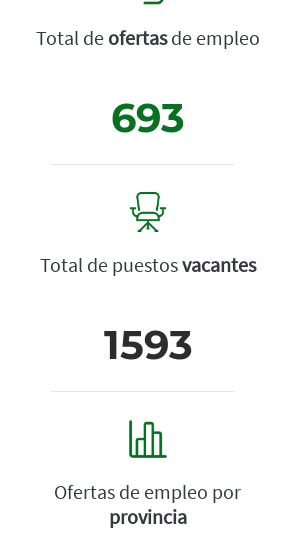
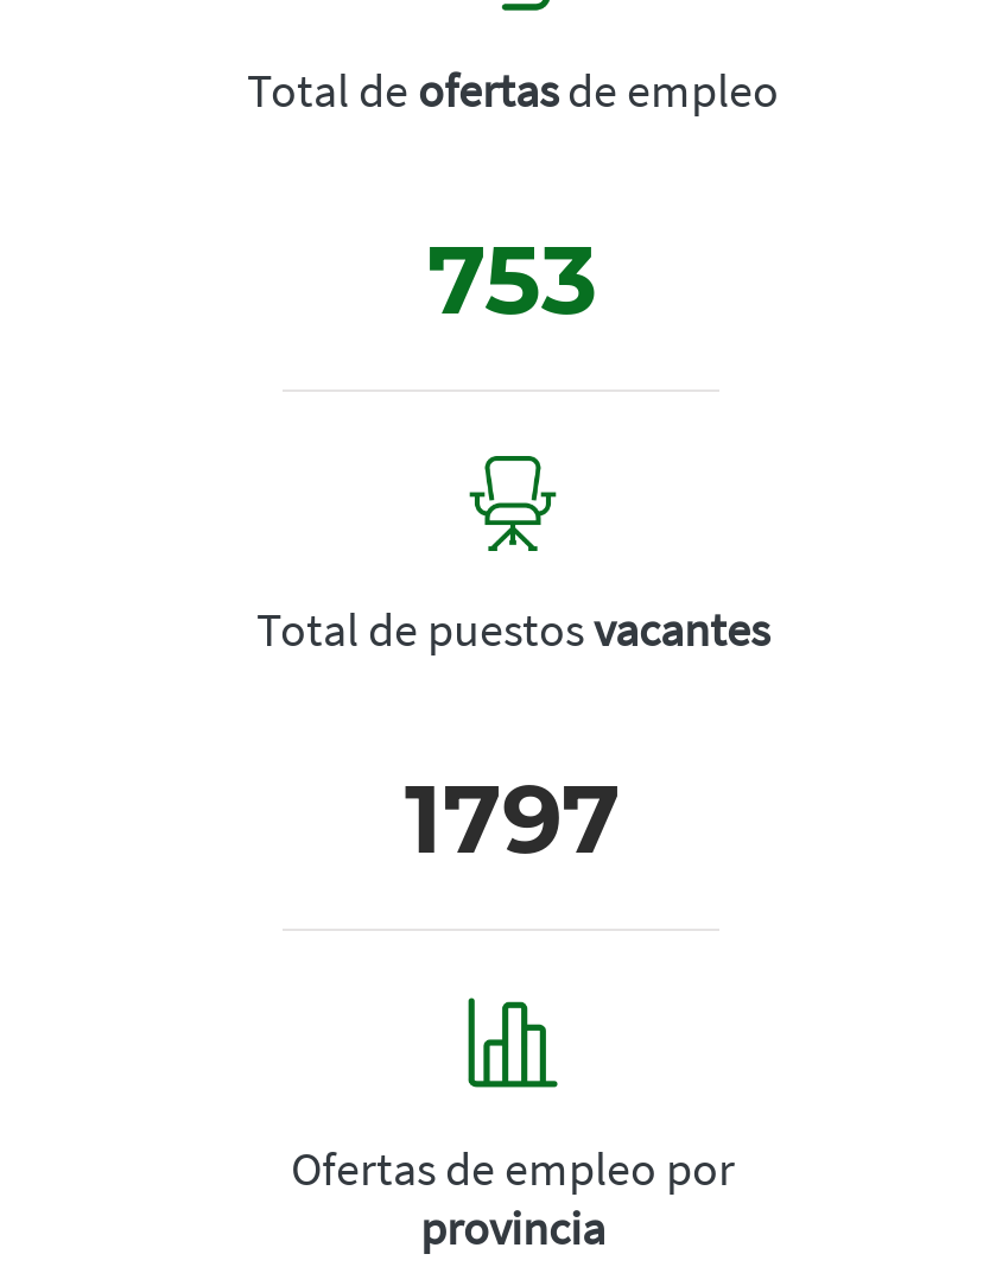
[111,93,185,142] 693 -> [427,221,598,338] 753
[103,320,192,369] 1593 -> [405,760,621,877] 1797

